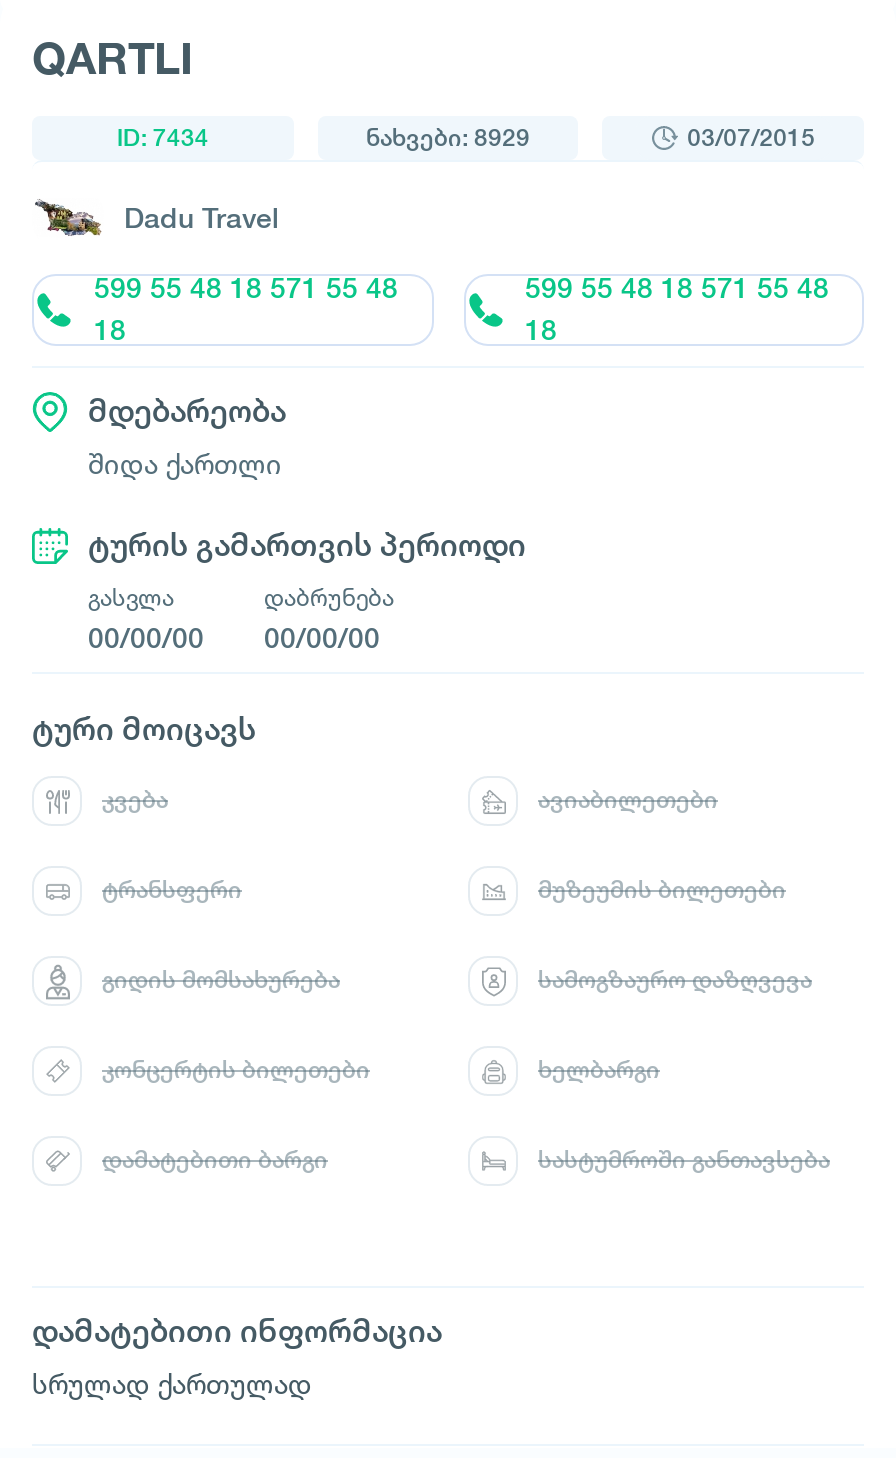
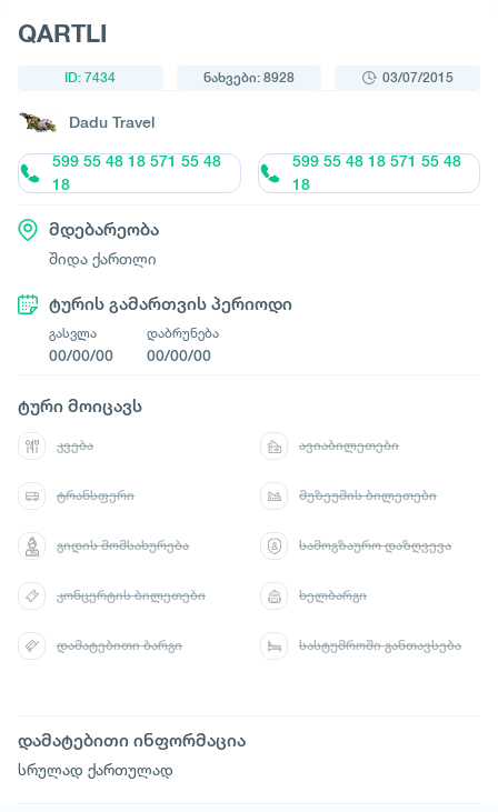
[366,124,530,152] ნახვები: 8929 -> [203,70,295,86] ნახვები: 8928

